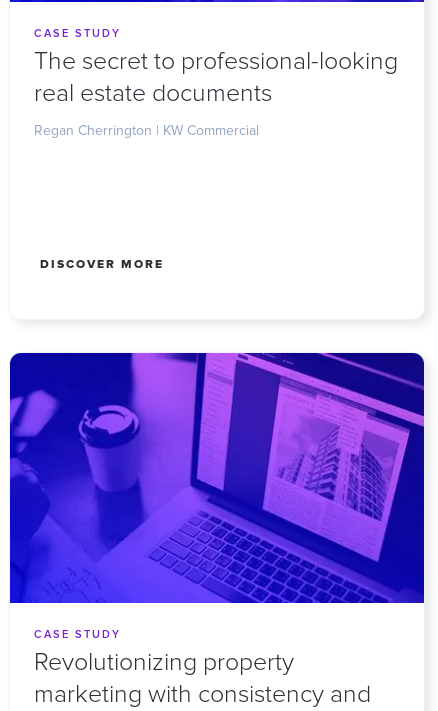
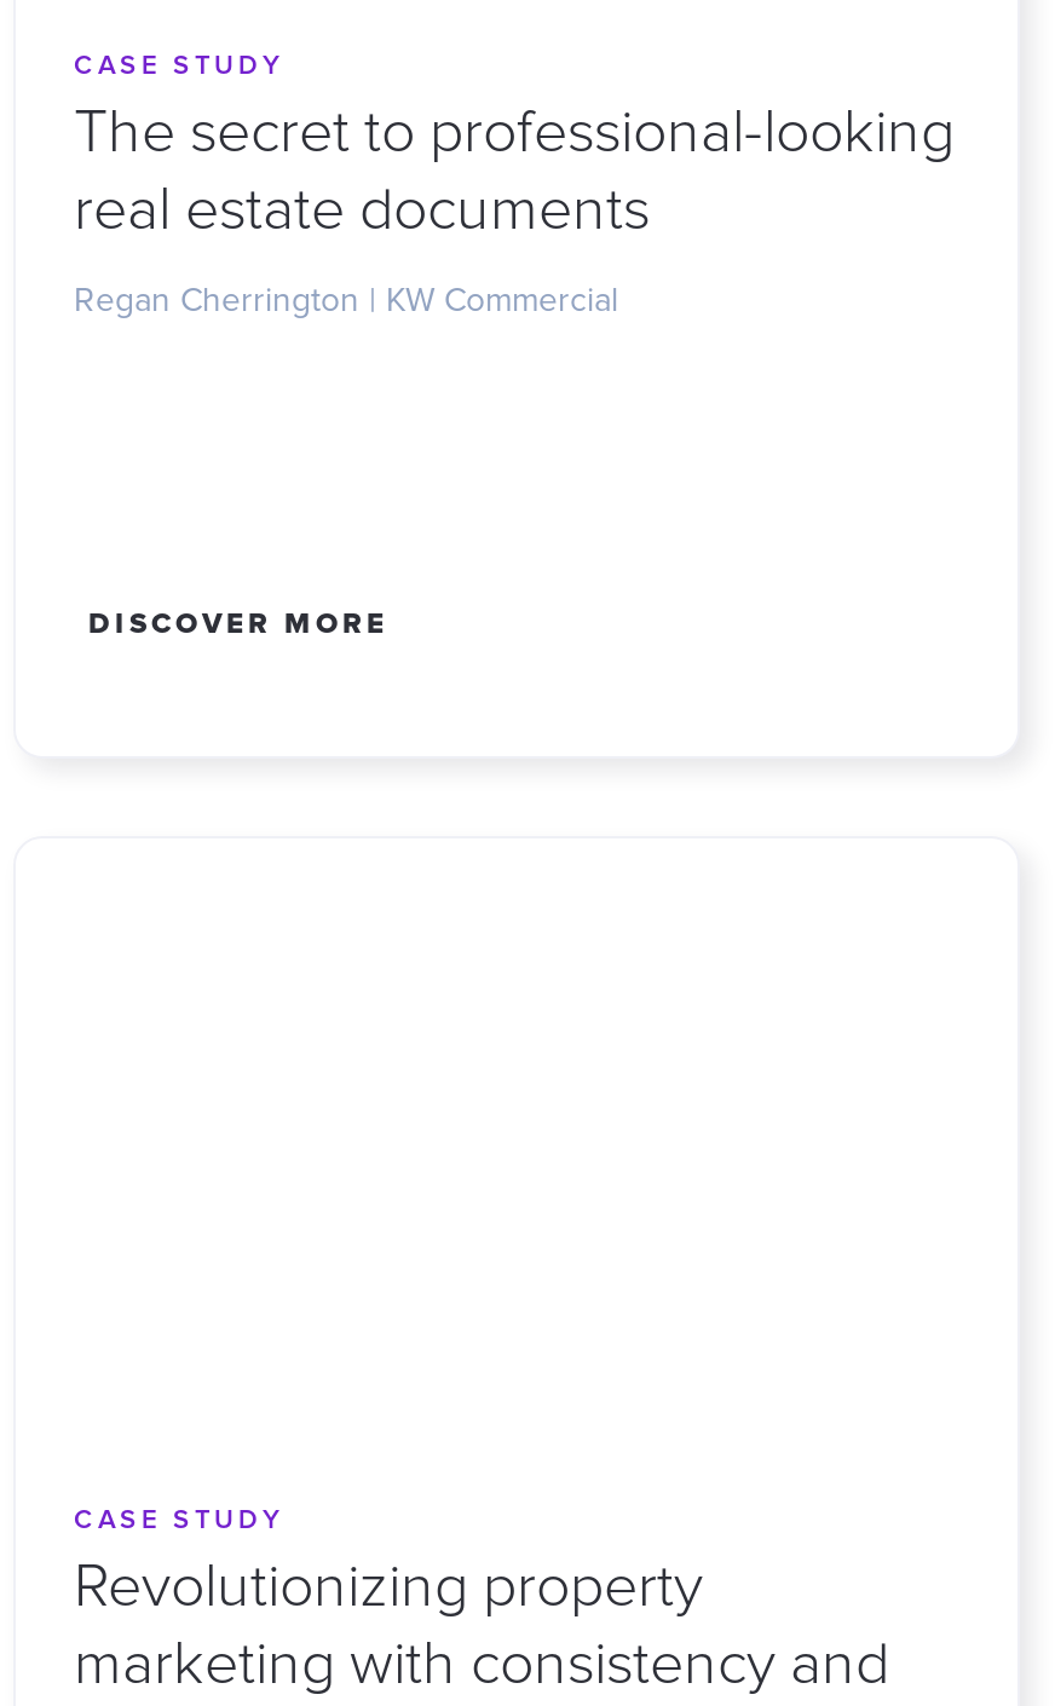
[9,352,425,604] [image] -> none

